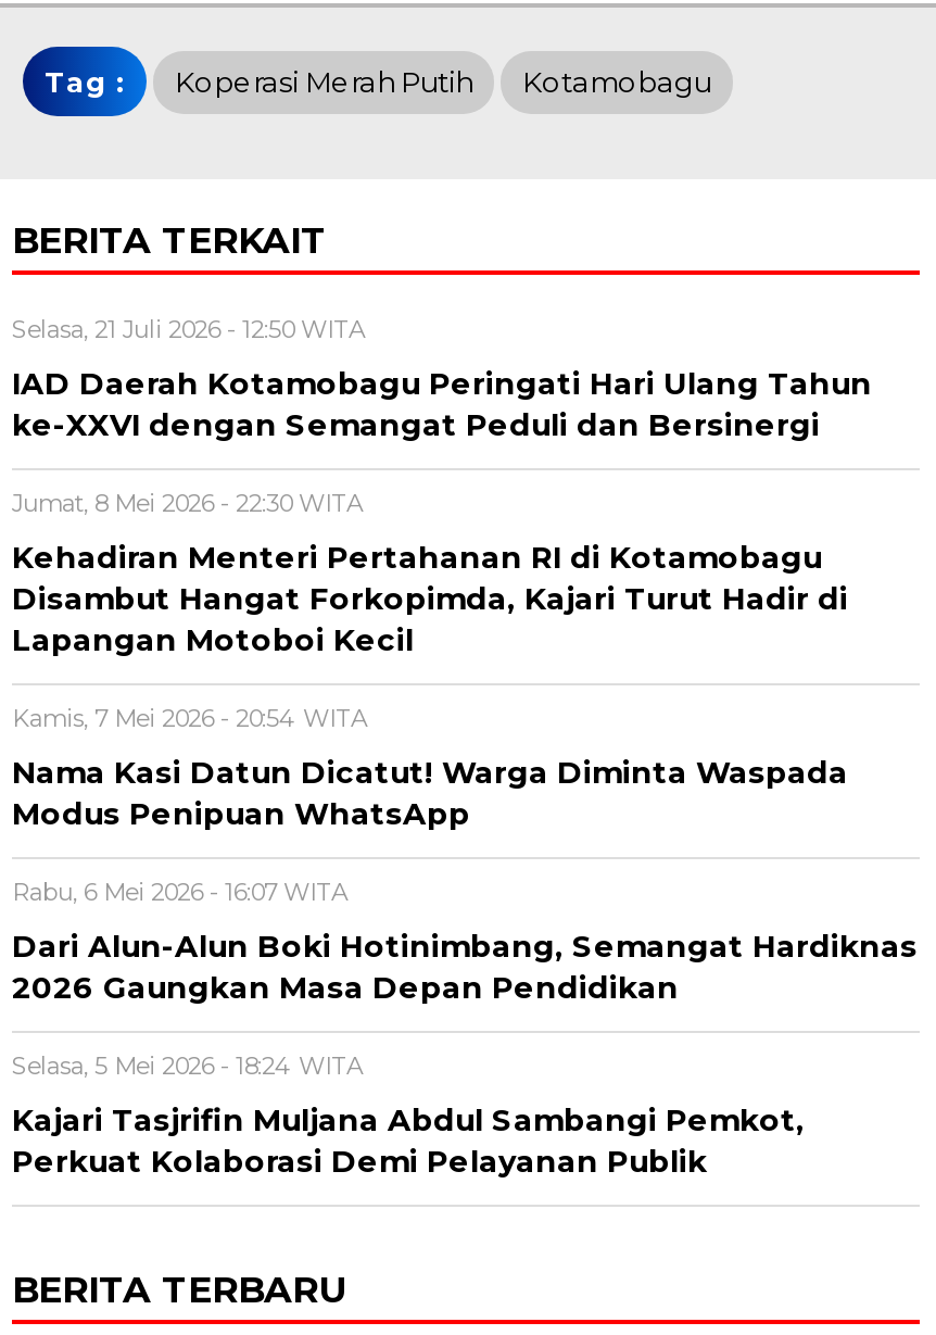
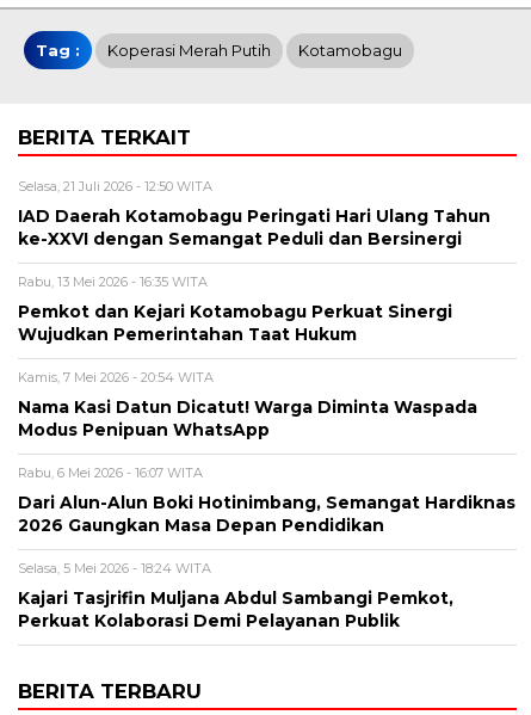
[12,488,364,518] Jumat, 8 Mei 2026 - 22:30 WITA -> [18,273,208,290] Rabu, 13 Mei 2026 - 16:35 WITA
[12,540,848,657] Kehadiran Menteri Pertahanan RI di Kotamobagu | Disambut Hangat Forkopimda, Kajari Turut Hadir di | Lapangan Motoboi Kecil -> [18,302,452,344] Pemkot dan Kejari Kotamobagu Perkuat Sinergi | Wujudkan Pemerintahan Taat Hukum

